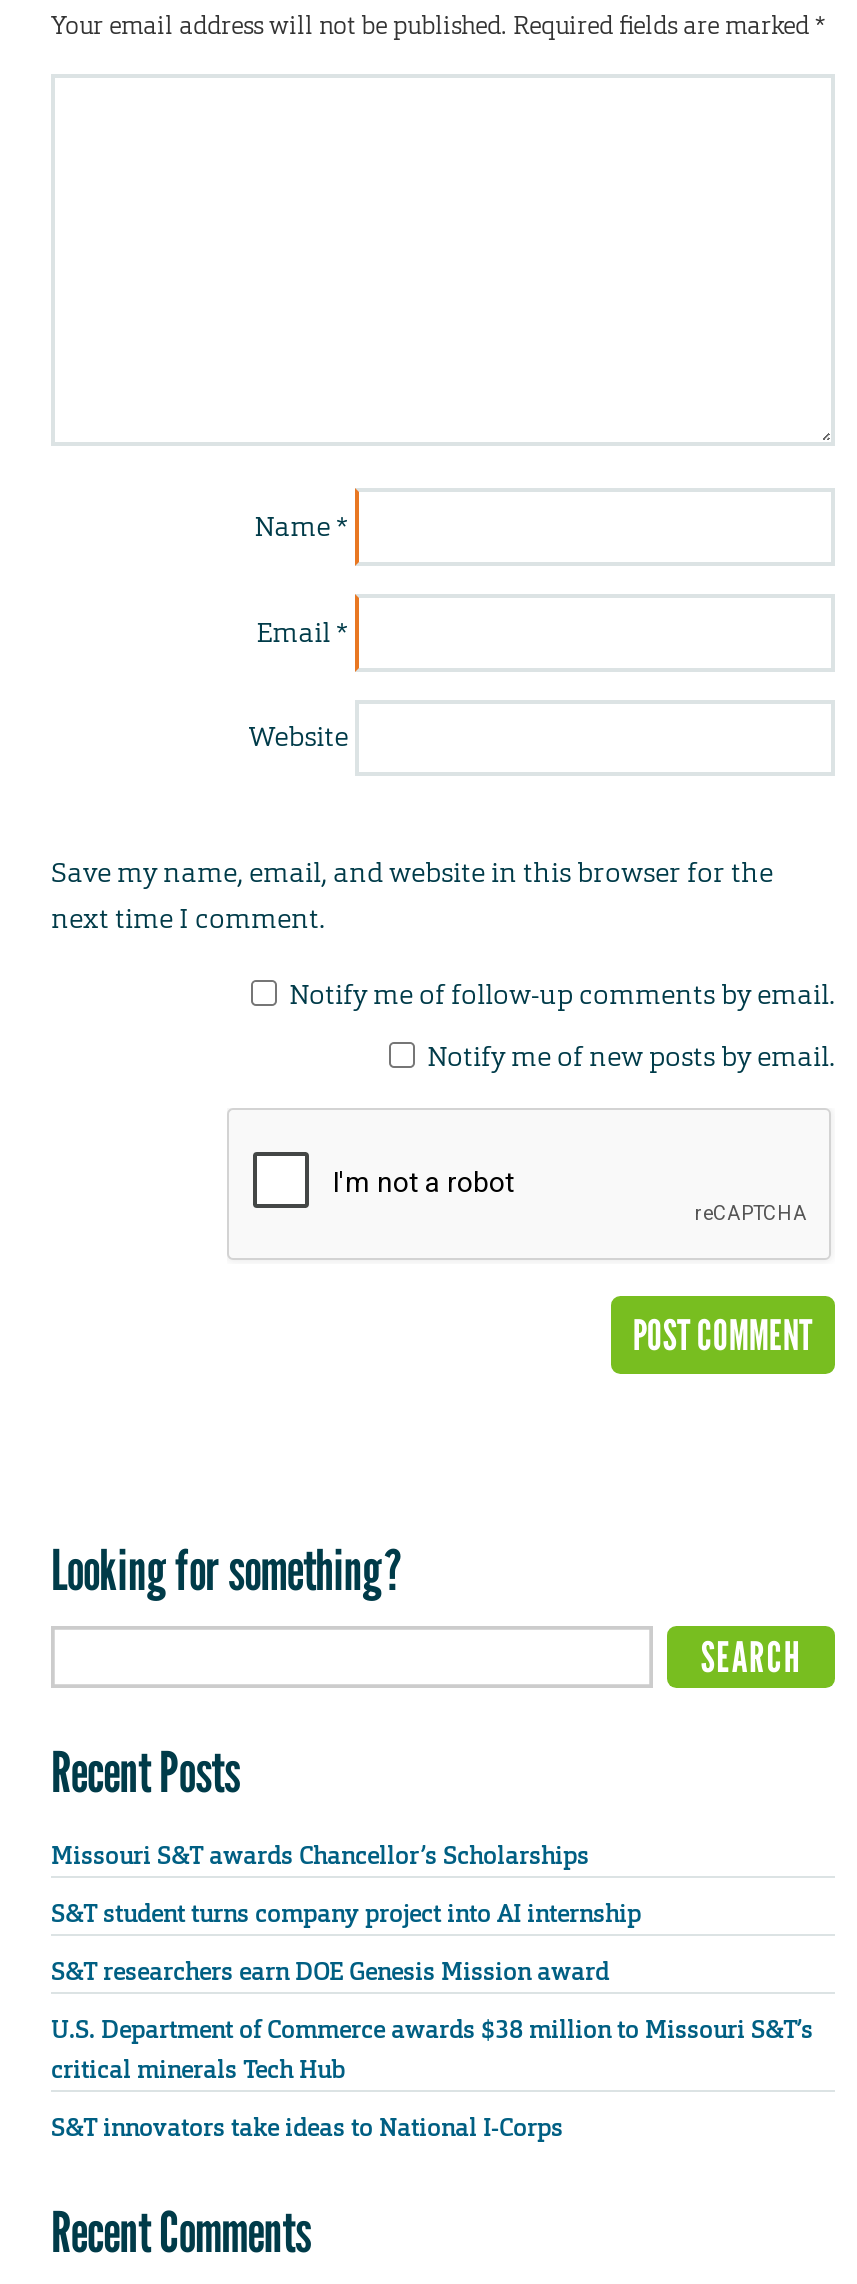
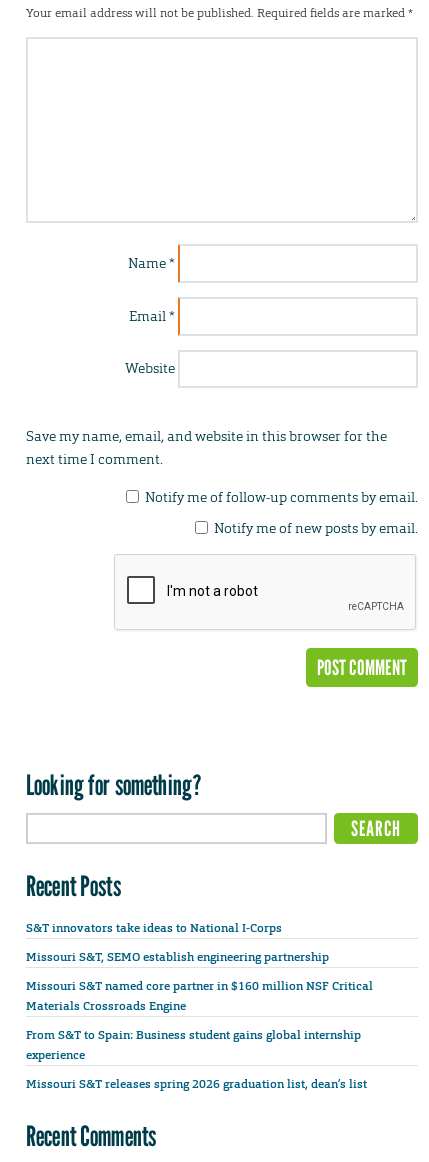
[51,1839,813,2086] Missouri S&T awards Chancellor’s Scholarships | S&T student turns company project into AI internship | S&T researchers earn DOE Genesis Mission award | U.S. Department of Commerce awards $38 million to Missouri S&T’s | critical minerals Tech Hub -> none
moved [51,2112,563,2144] -> [26,920,282,936]: S&T innovators take ideas to National I-Corps
none -> [26,949,373,1092] Missouri S&T, SEMO establish engineering partnership | Missouri S&T named core partner in $160 million NSF Critical | Materials Crossroads Engine | From S&T to Spain: Business student gains global internship | experience | Missouri S&T releases spring 2026 graduation list, dean’s list

